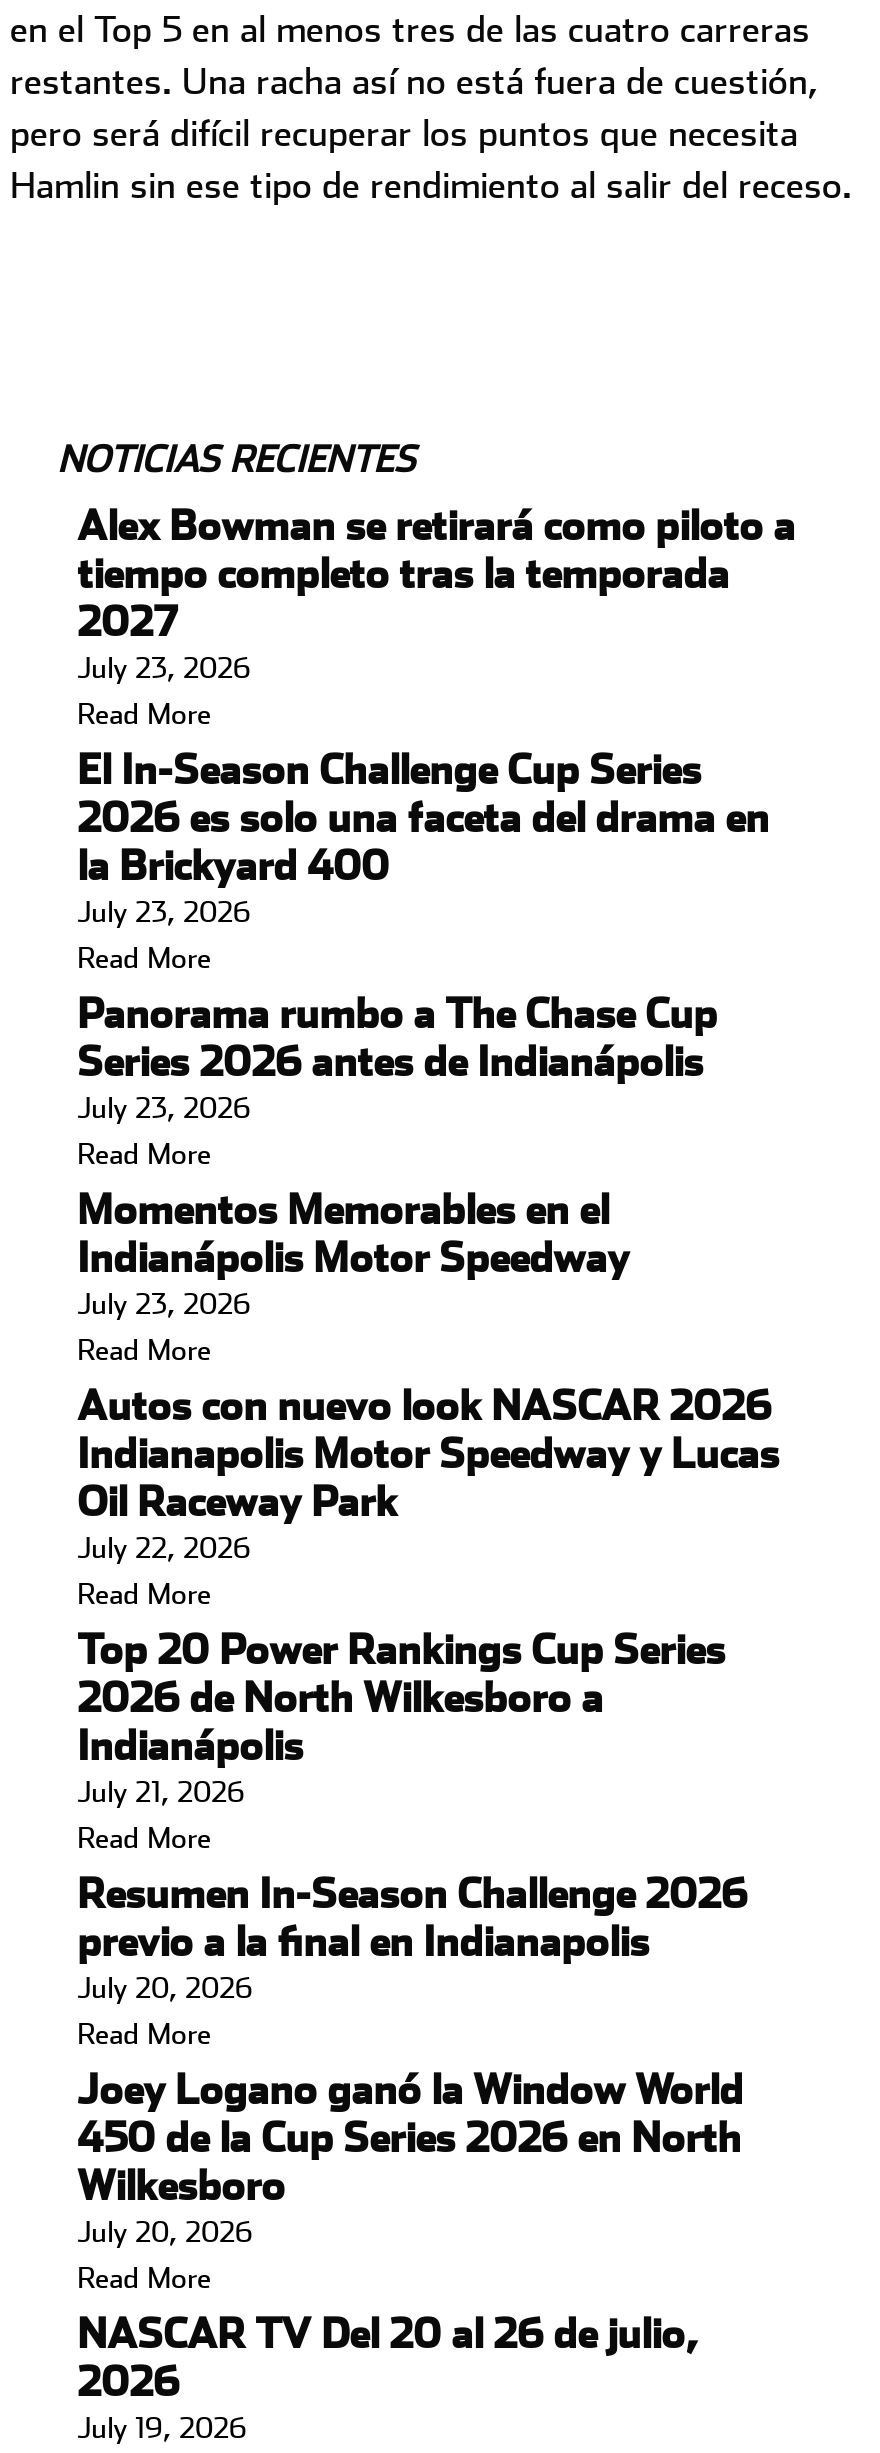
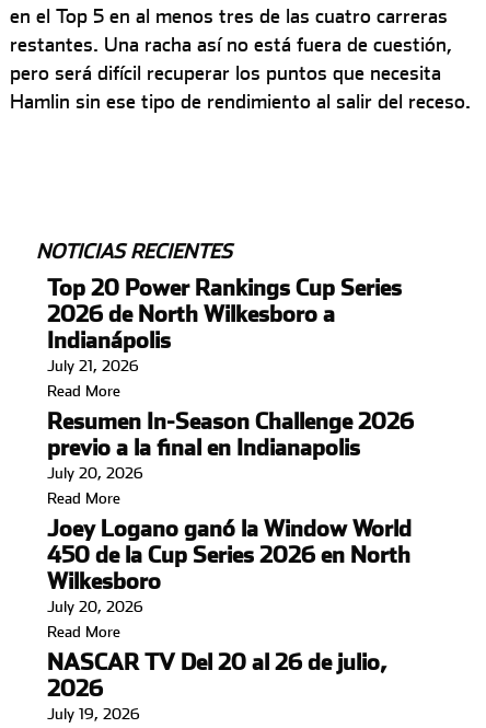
[77,502,795,1610] Alex Bowman se retirará como piloto a | tiempo completo tras la temporada | 2027 | July 23, 2026 | Read More | El In-Season Challenge Cup Series | 2026 es solo una faceta del drama en | la Brickyard 400 | July 23, 2026 | Read More | Panorama rumbo a The Chase Cup | Series 2026 antes de Indianápolis | July 23, 2026 | Read More | Momentos Memorables en el | Indianápolis Motor Speedway | July 23, 2026 | Read More | Autos con nuevo look NASCAR 2026 | Indianapolis Motor Speedway y Lucas | Oil Raceway Park | July 22, 2026 | Read More -> none

